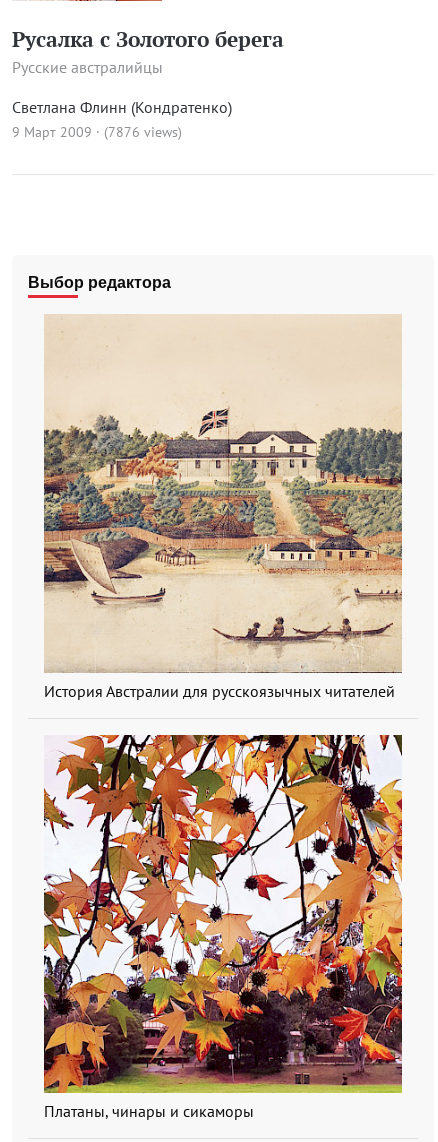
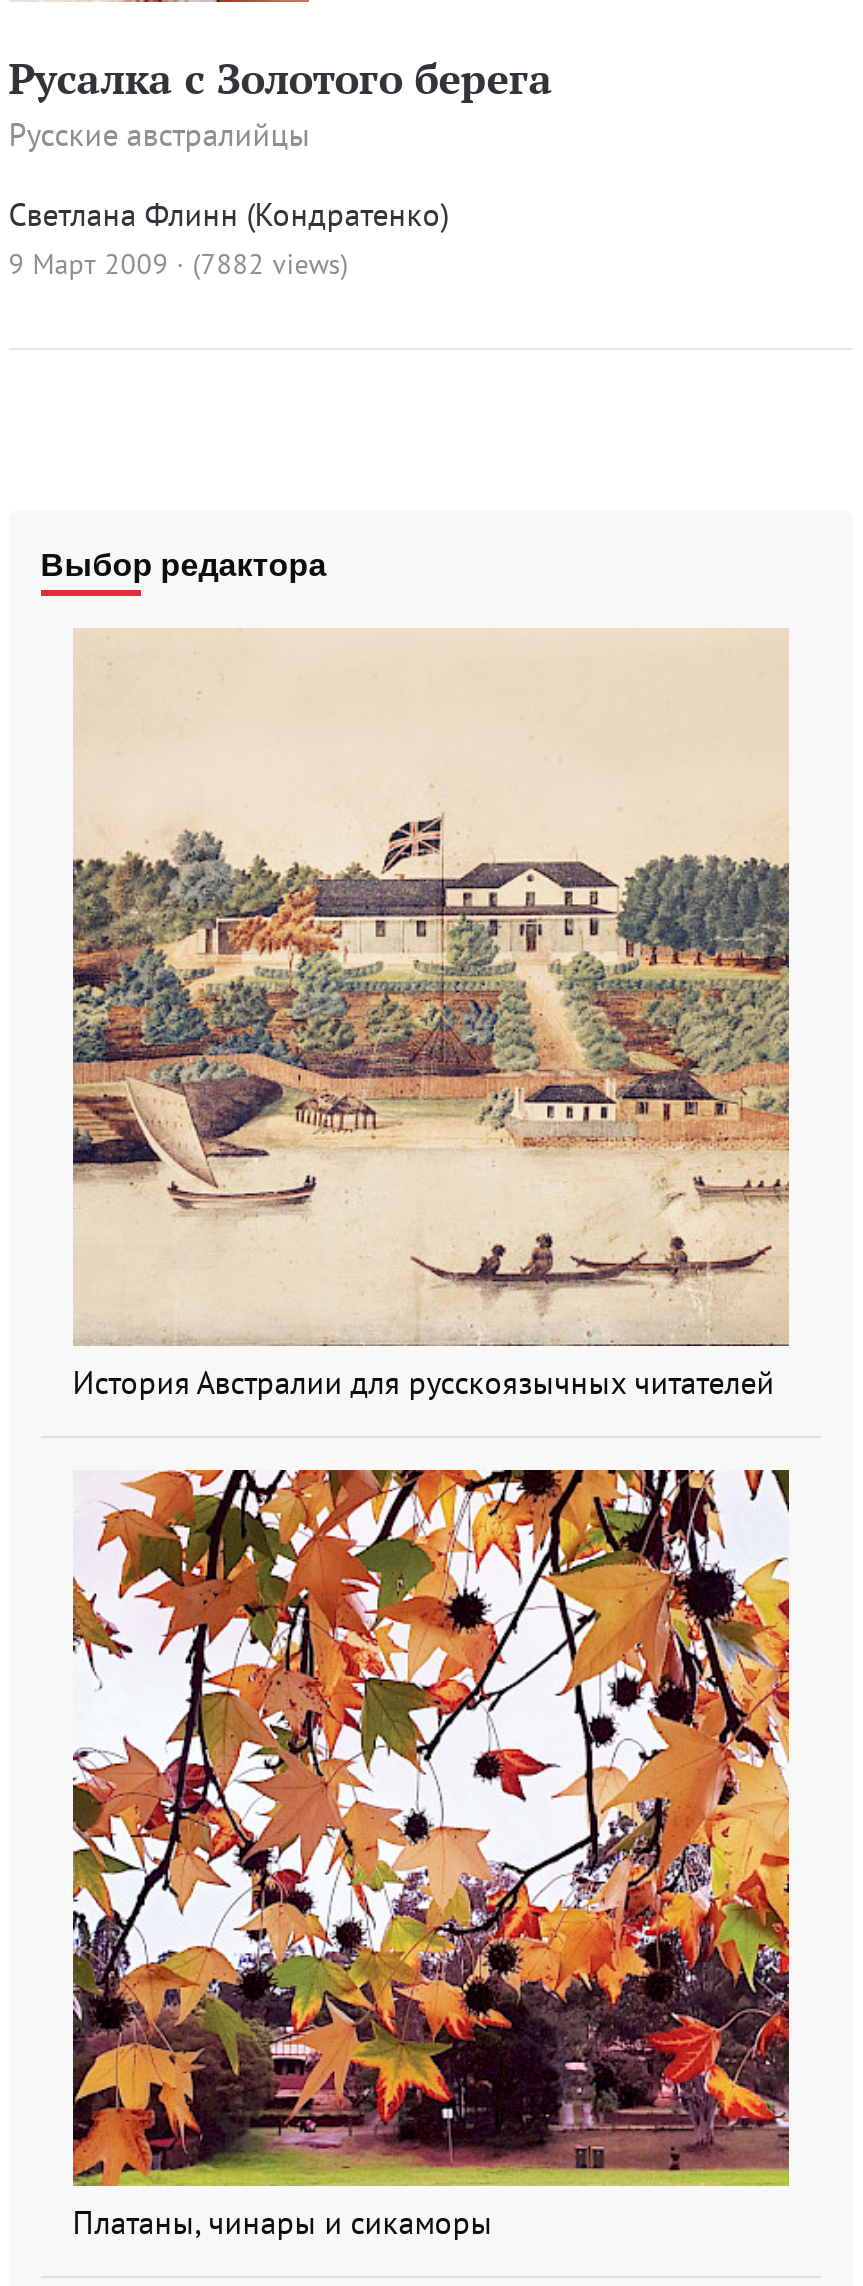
[12,123,182,141] 9 Март 2009 · (7876 views) -> [9,247,349,283] 9 Март 2009 · (7882 views)

